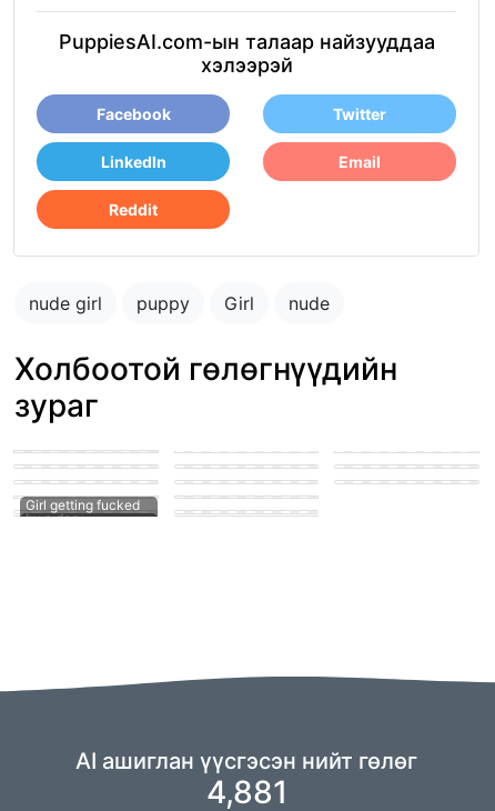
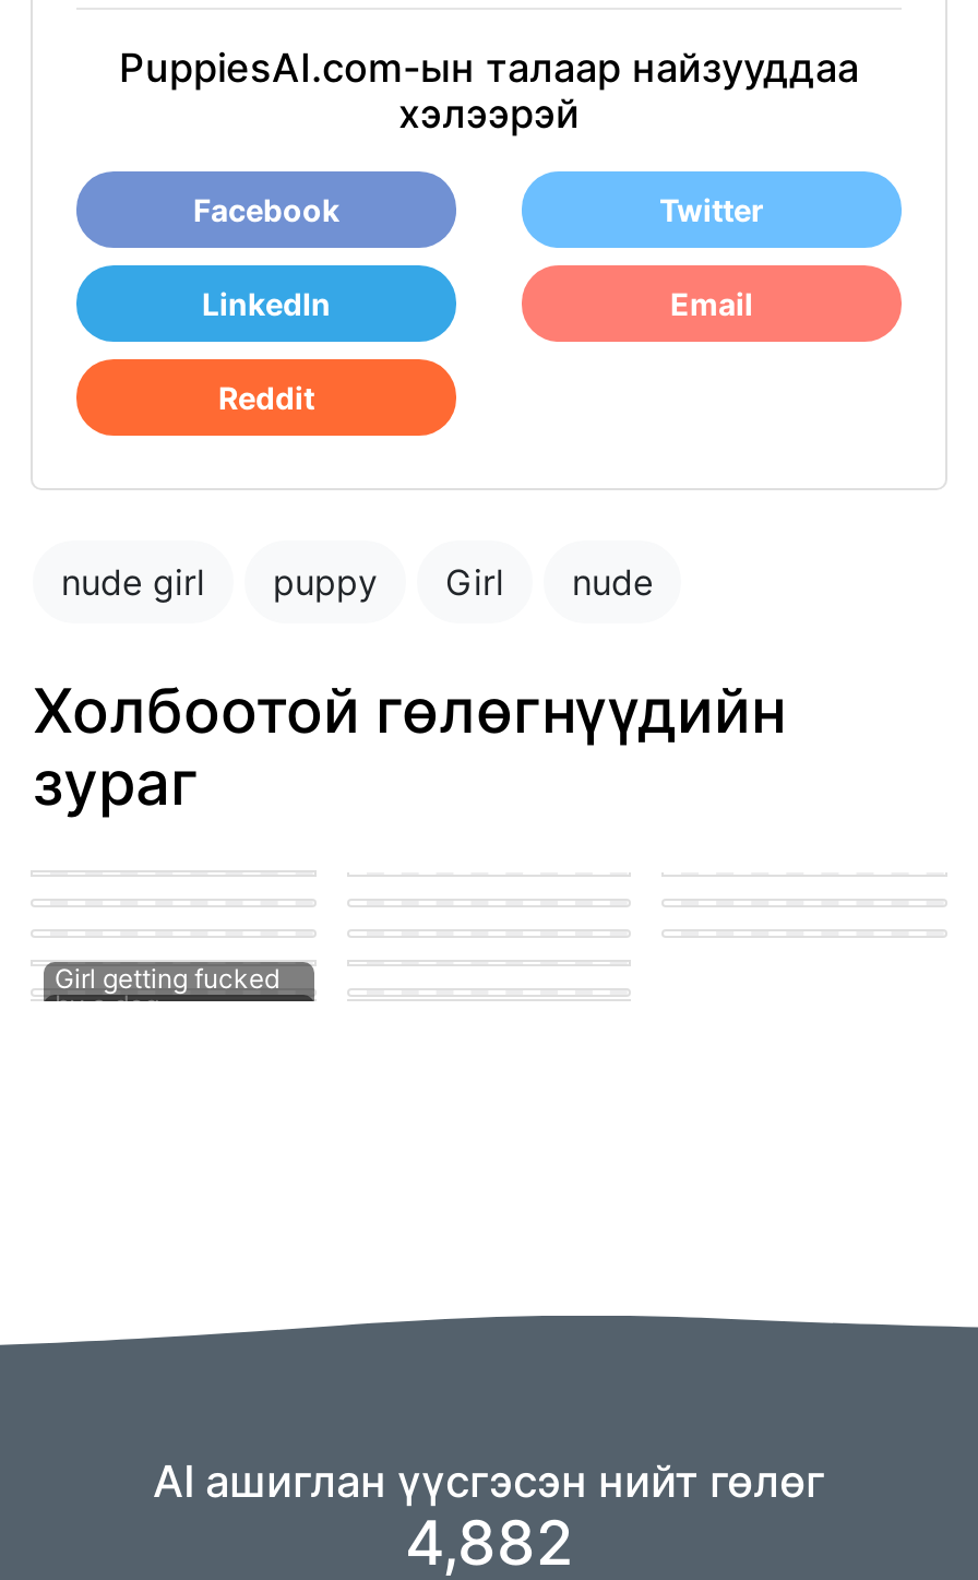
[206,773,287,811] 4,881 -> [405,1505,573,1580] 4,882

